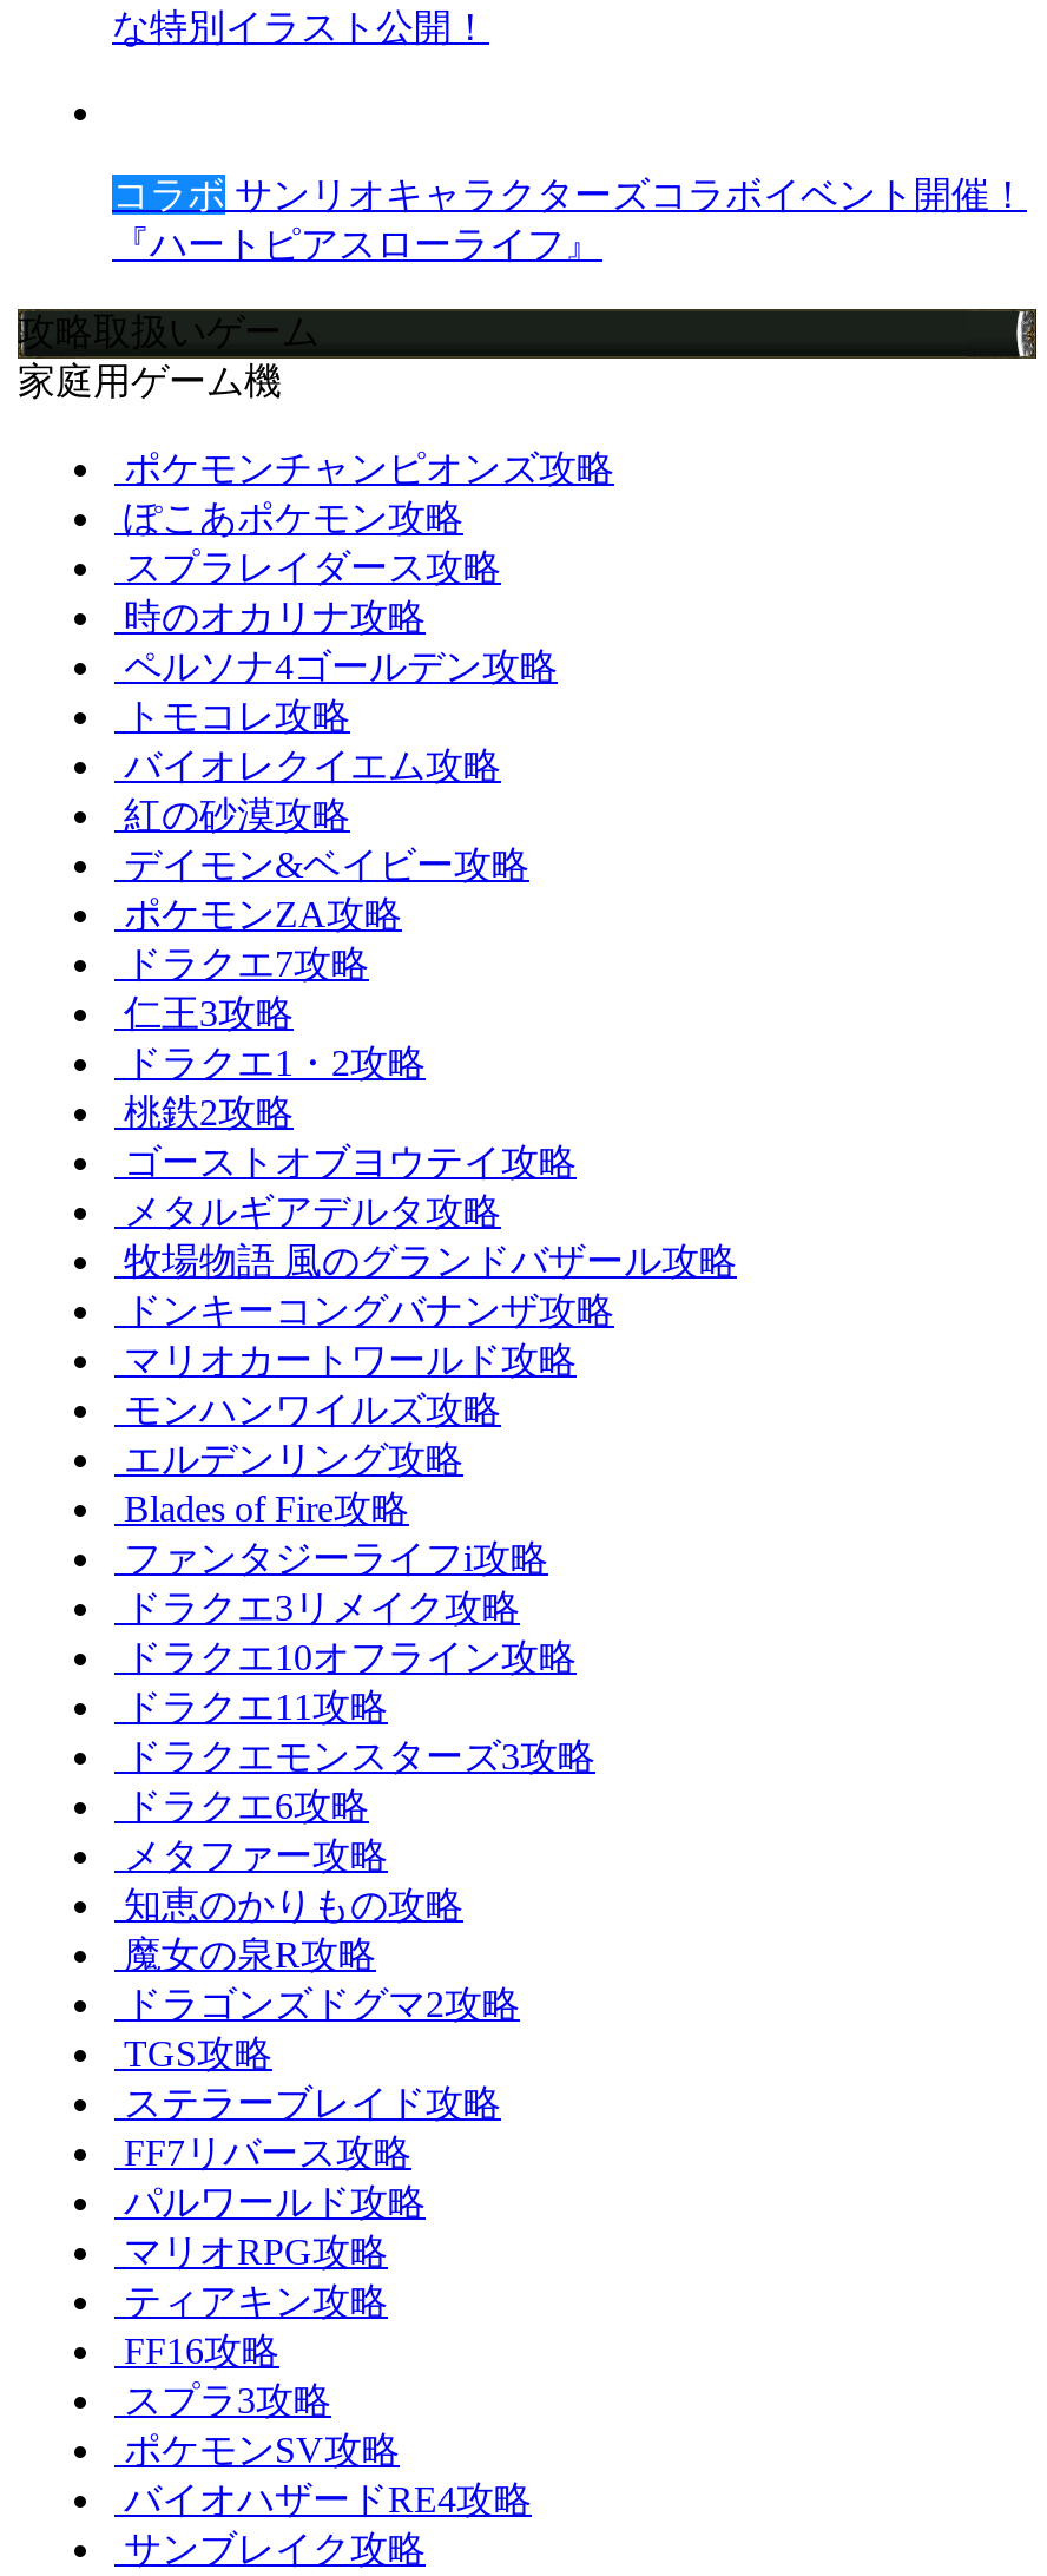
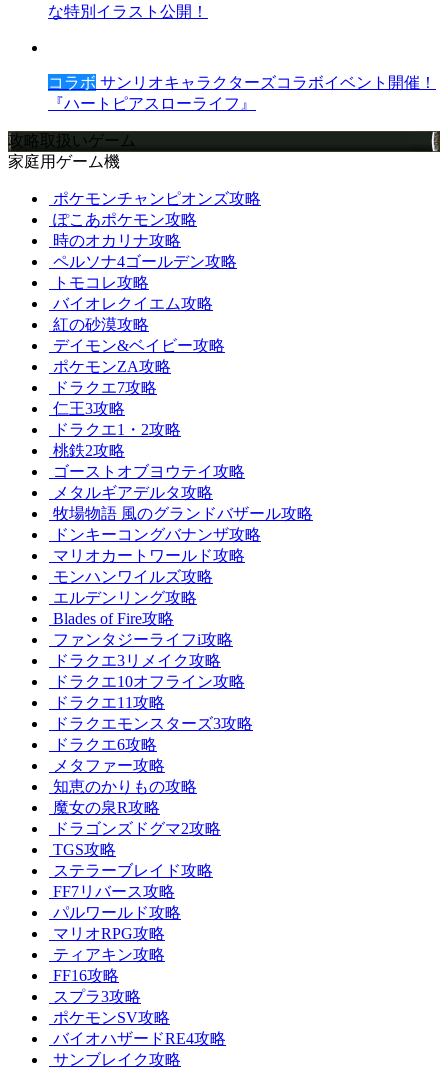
[124,547,501,587] スプラレイダース攻略 -> none

